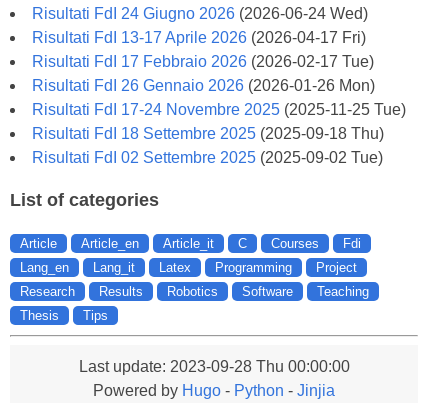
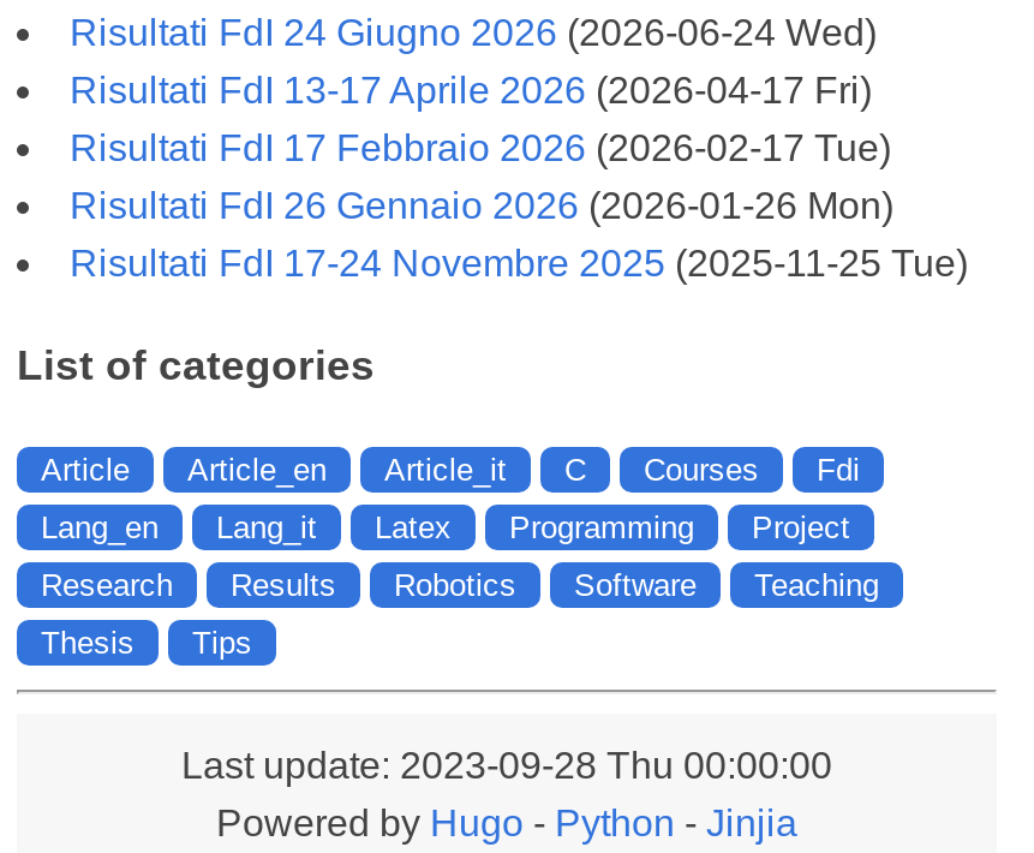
[32,125,384,166] Risultati FdI 18 Settembre 2025 (2025-09-18 Thu) | Risultati FdI 02 Settembre 2025 (2025-09-02 Tue) -> none

